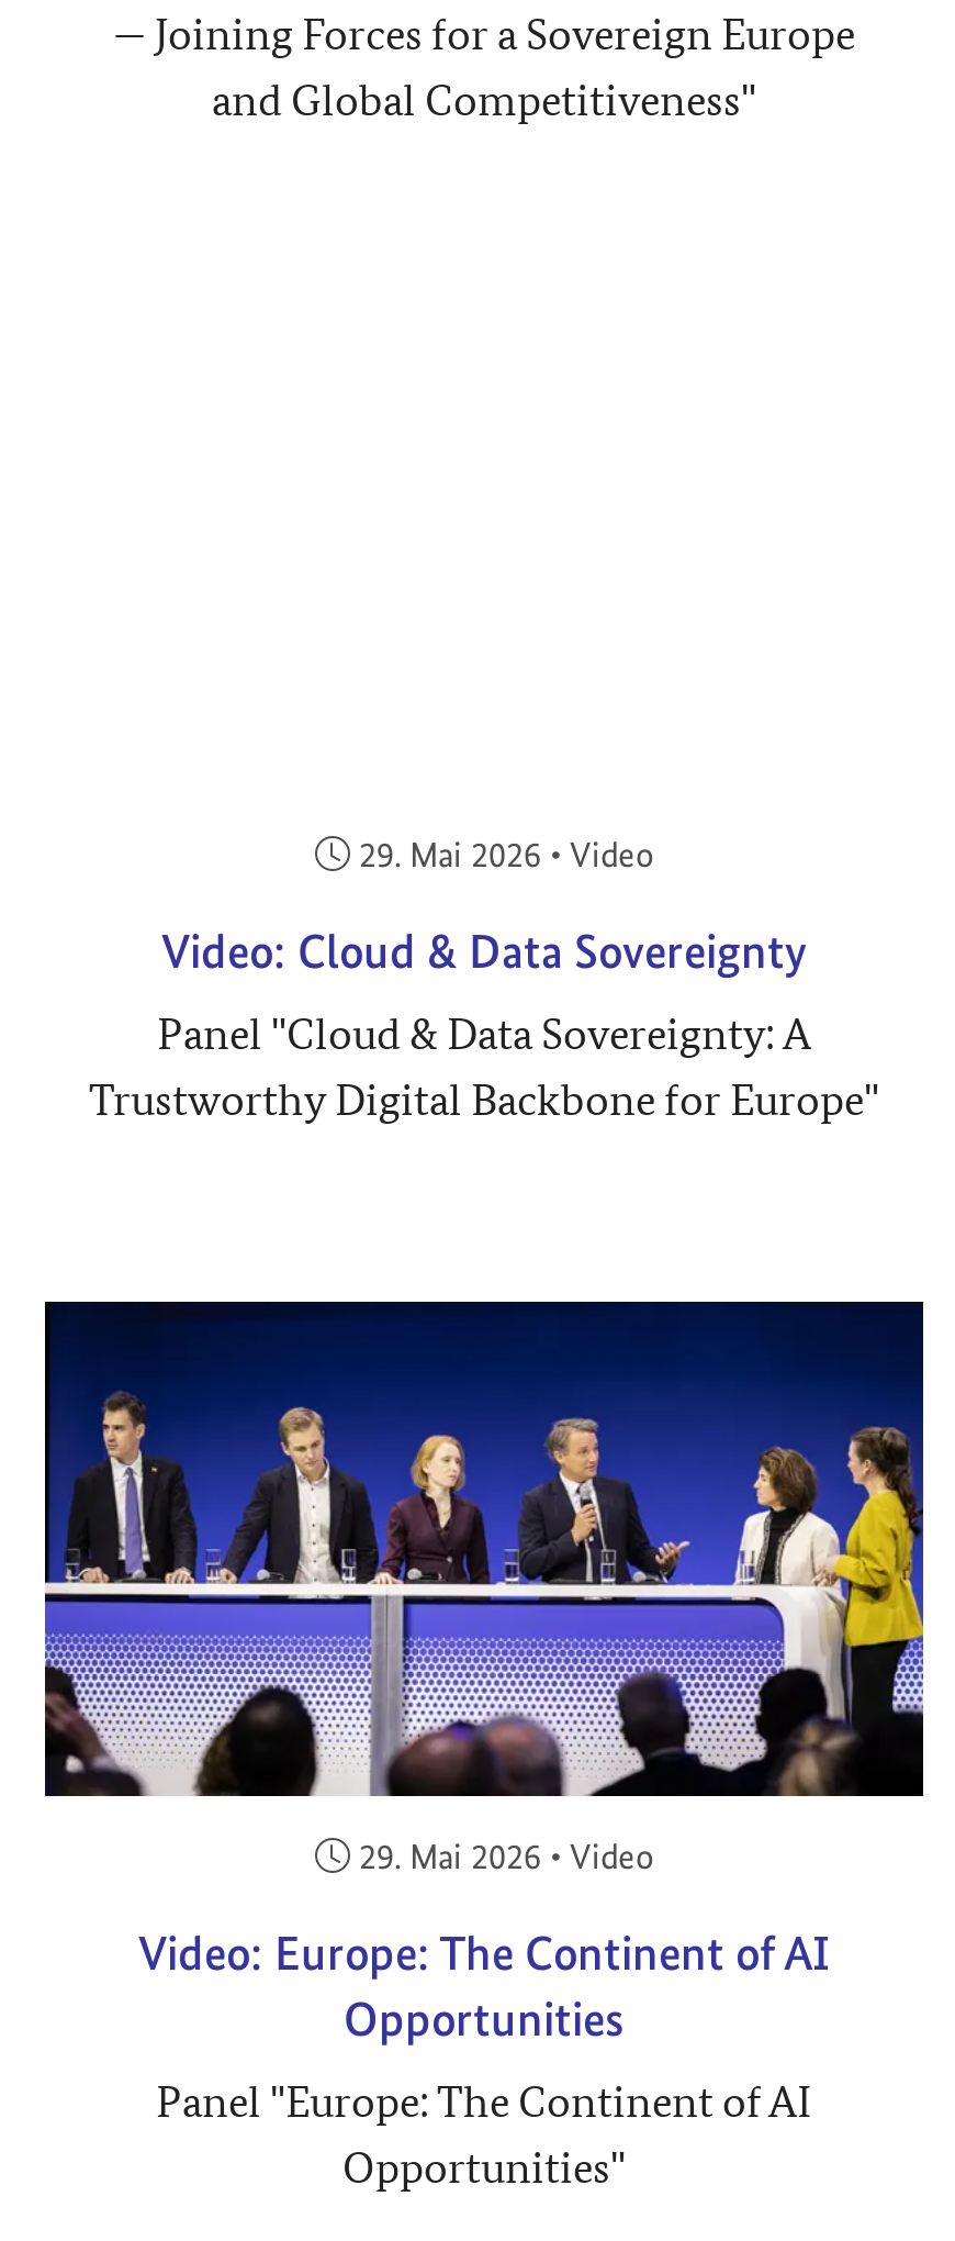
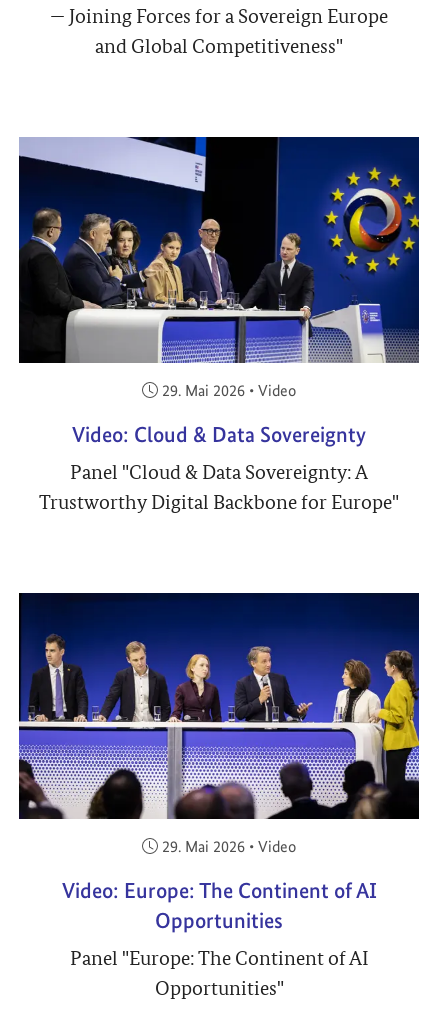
none -> [18,136,420,364] [image]

